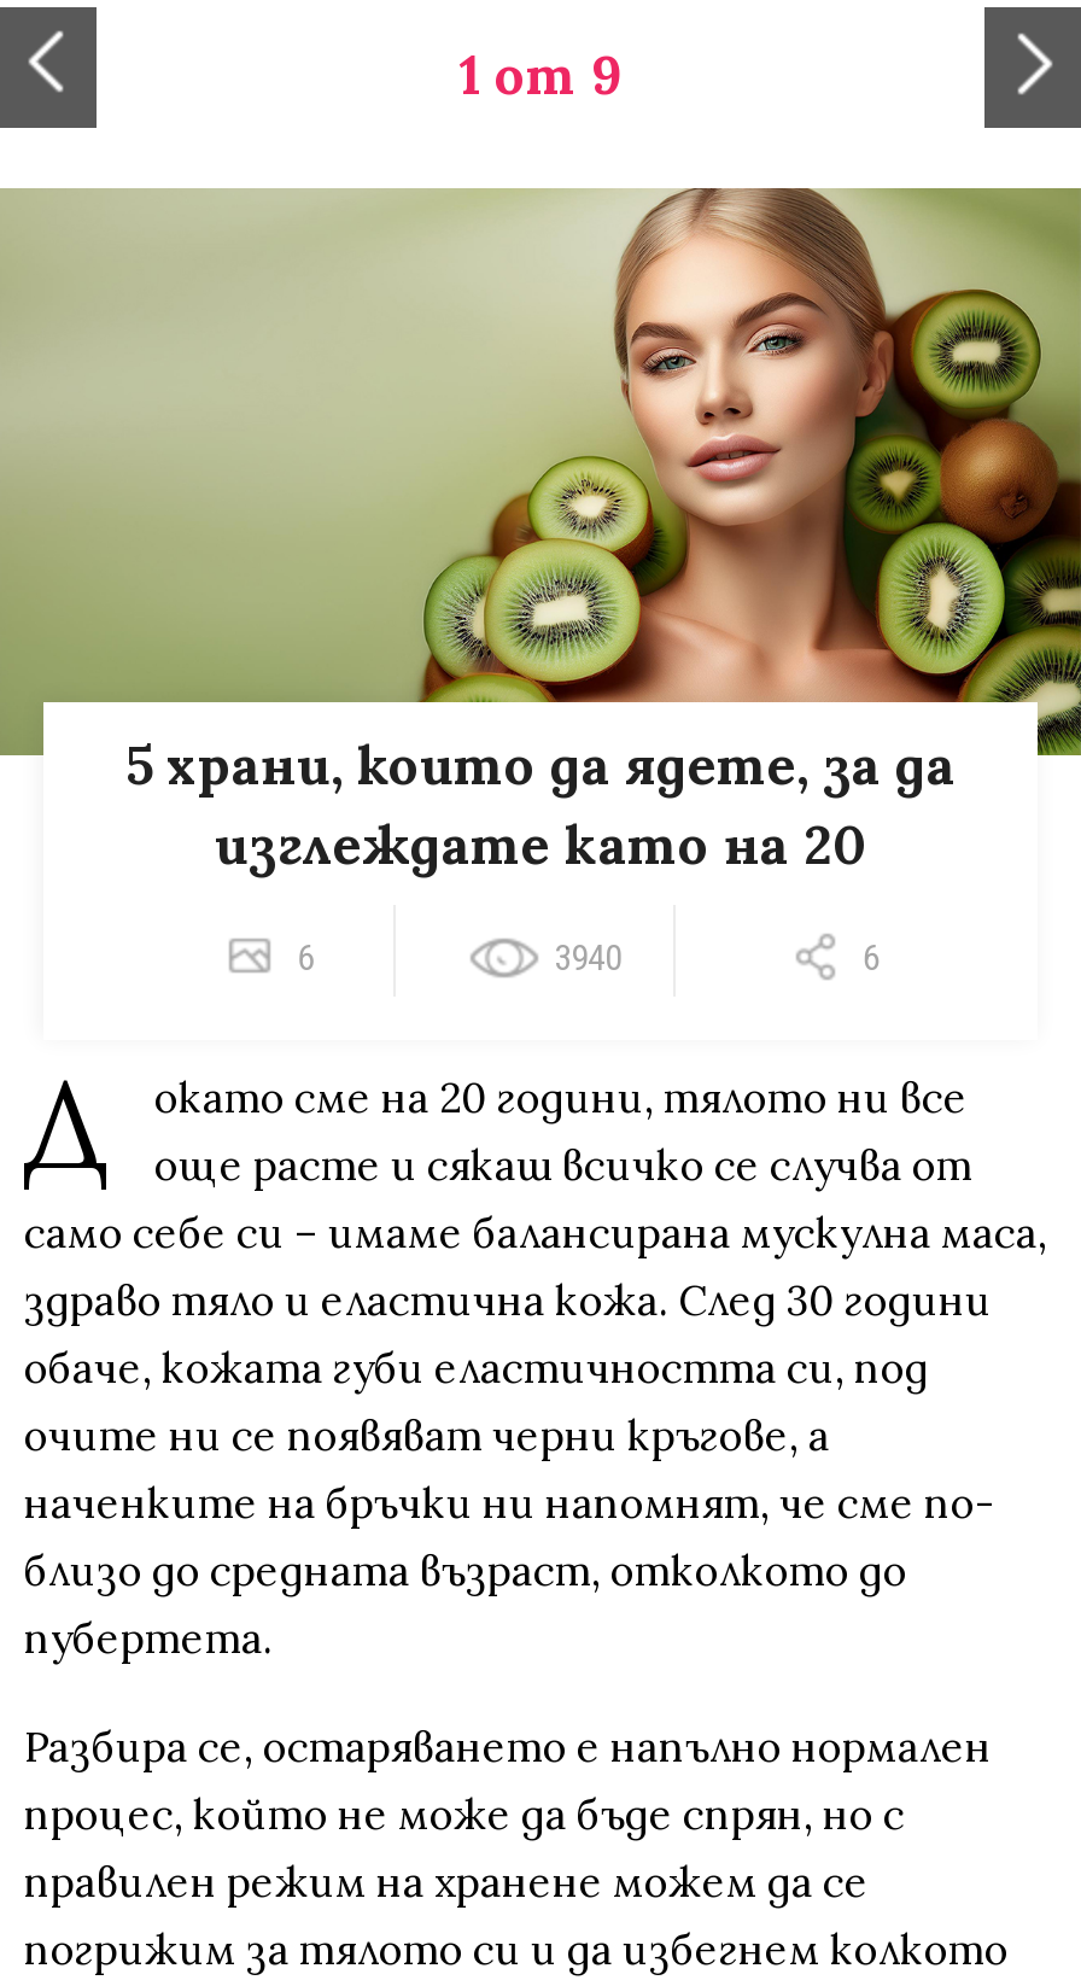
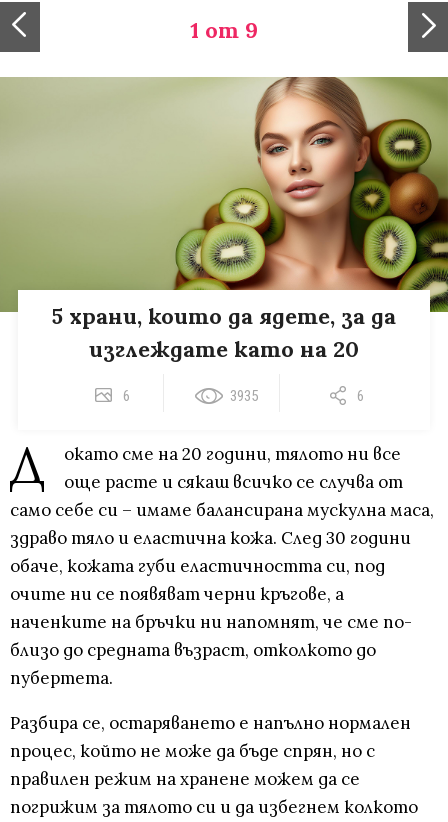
[554,937,621,980] 3940 -> [229,387,257,405] 3935

